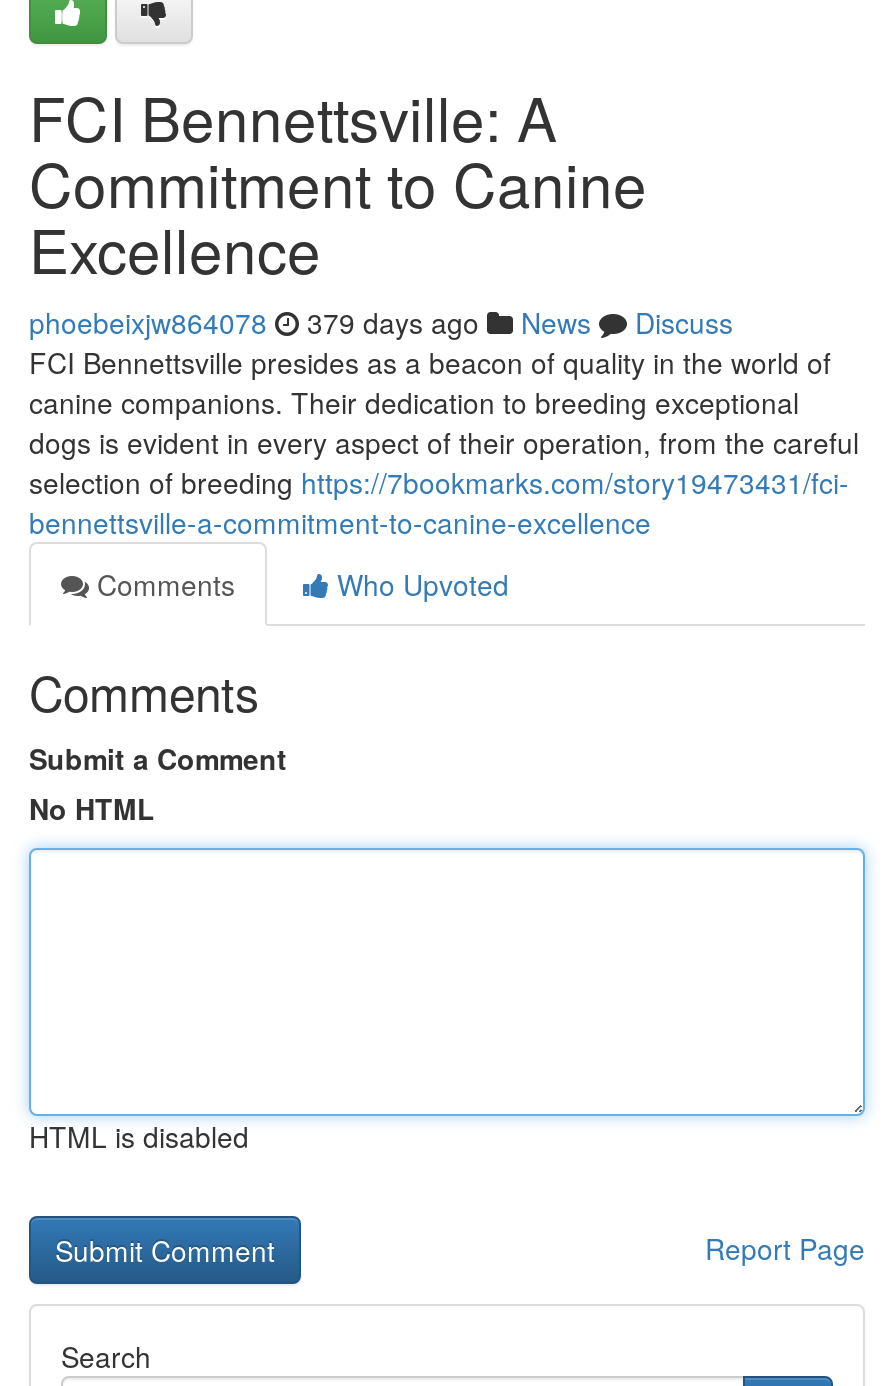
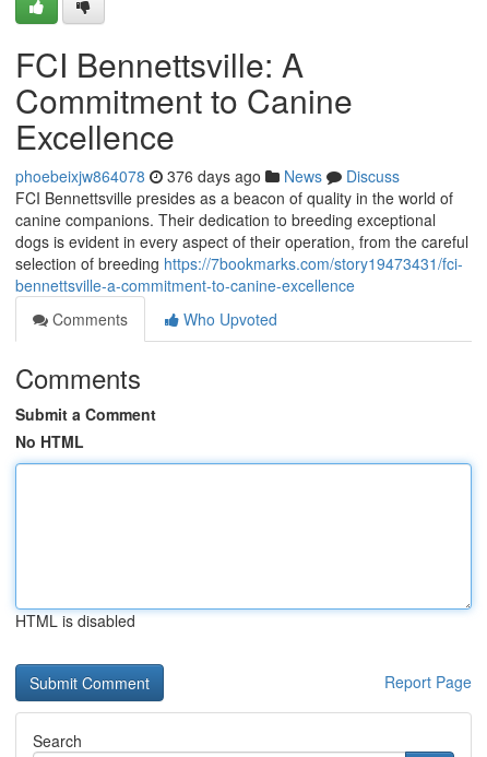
[29,302,733,342] phoebeixjw864078 379 days ago News Discuss -> [15,165,400,187] phoebeixjw864078 376 days ago News Discuss

